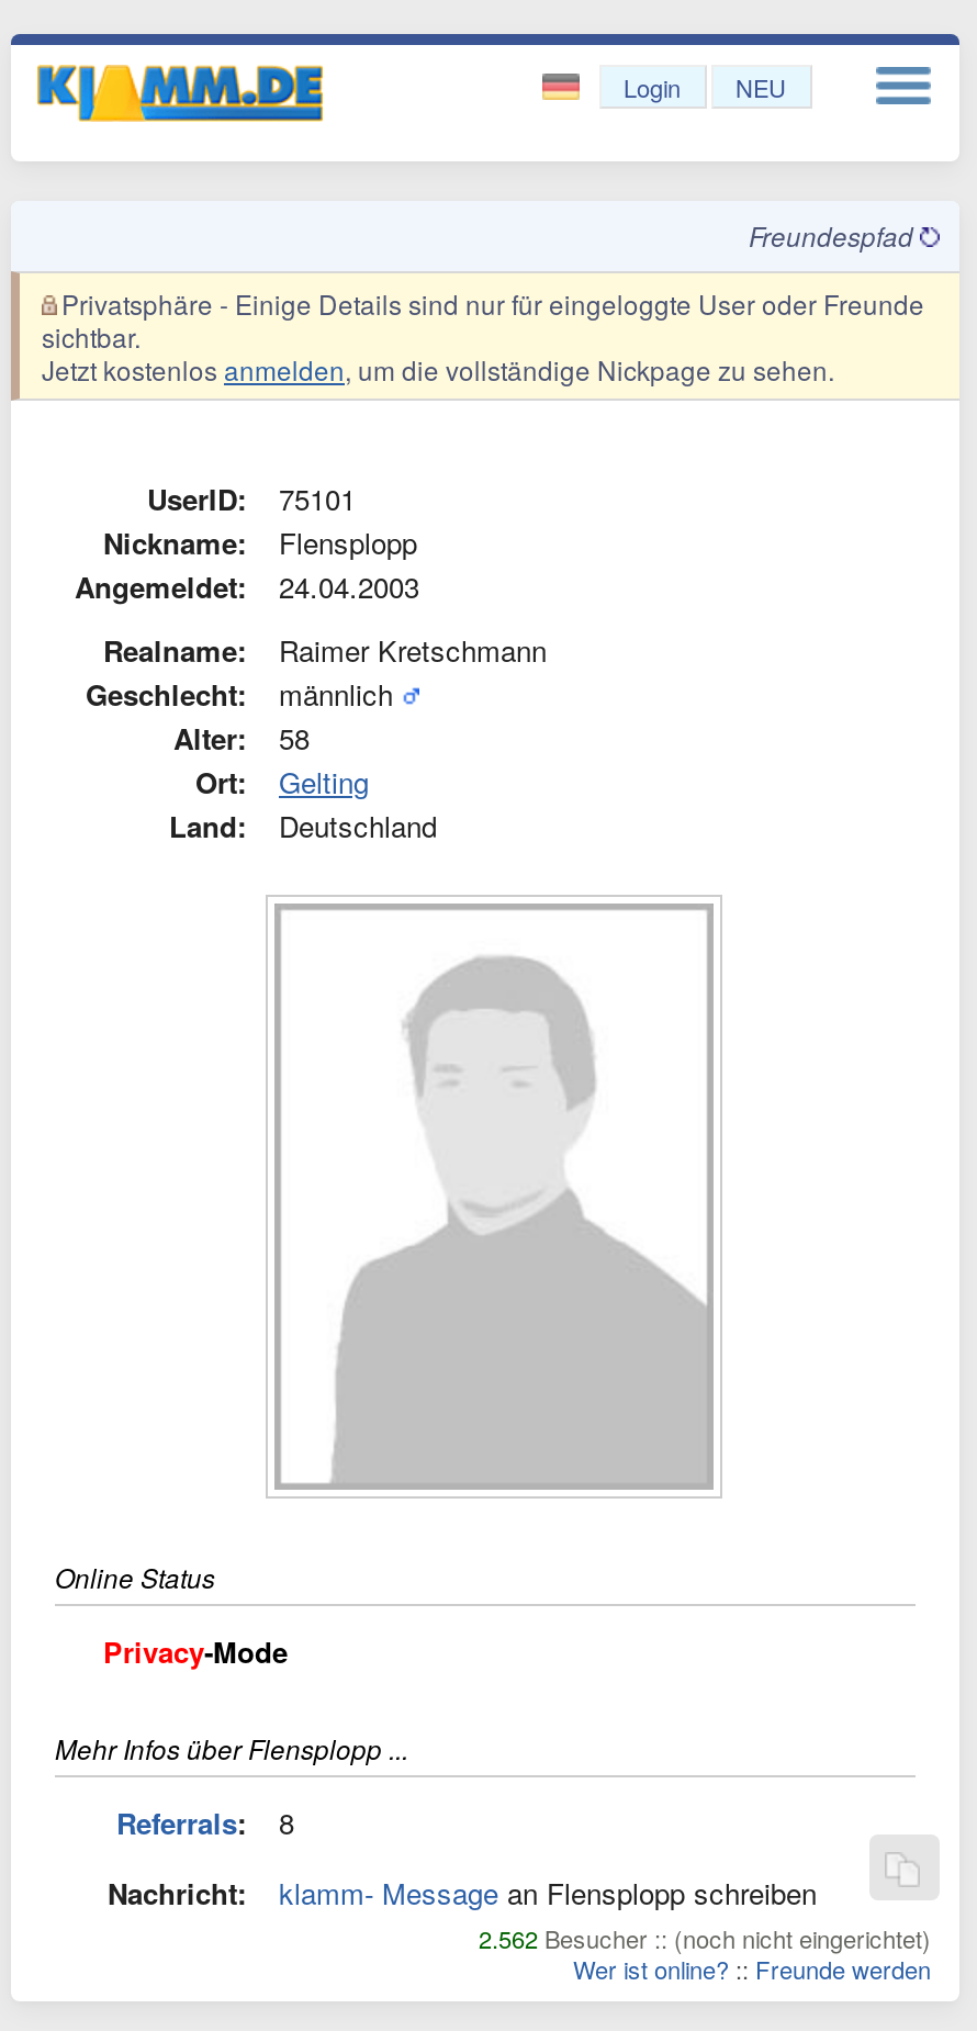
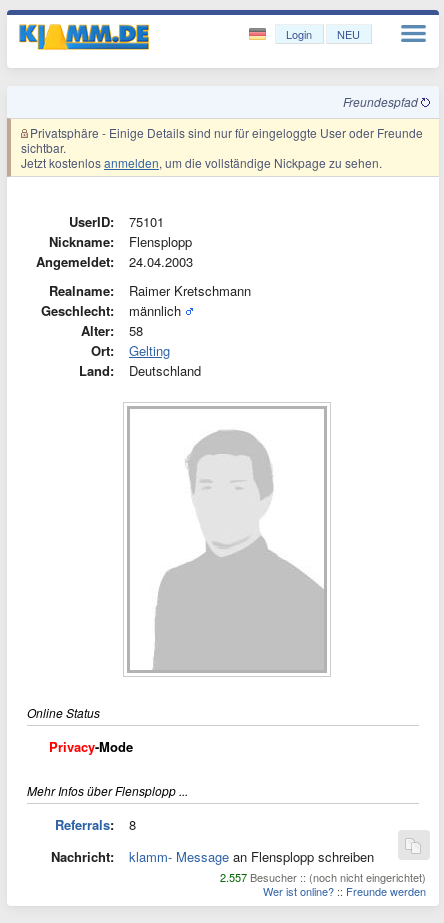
[479,1920,931,1955] 2.562 Besucher :: (noch nicht eingerichtet) -> [220,869,426,885] 2.557 Besucher :: (noch nicht eingerichtet)

